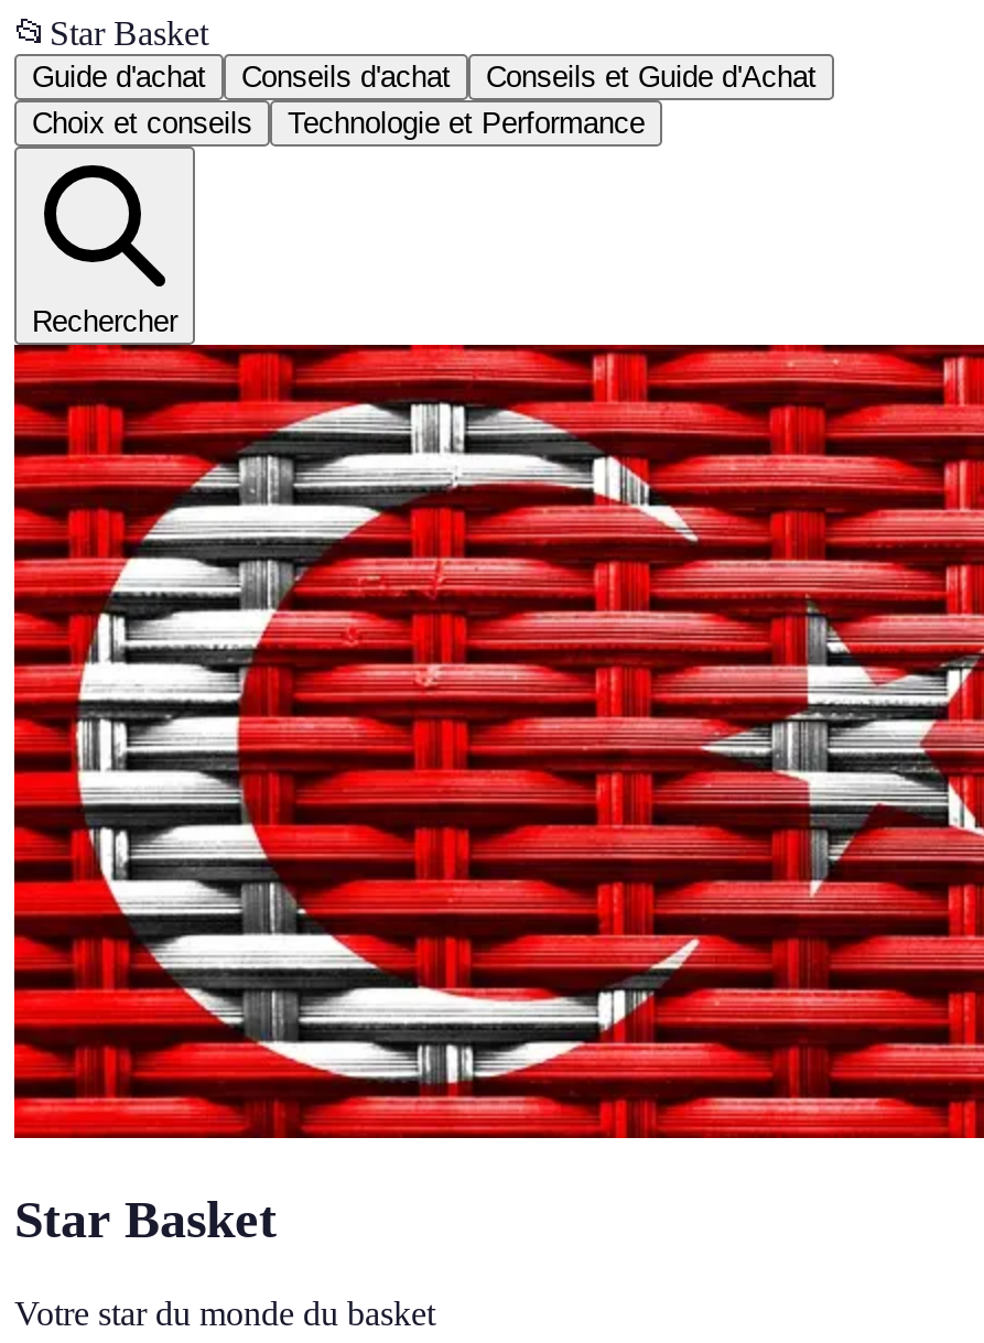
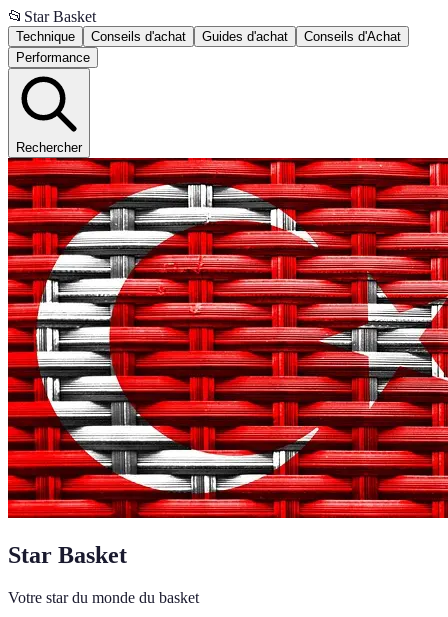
[32,61,206,94] Guide d'achat -> [16,29,75,44] Technique
[32,61,817,140] Conseils et Guide d'Achat | Choix et conseils | Technologie et Performance -> [16,29,401,65] Guides d'achat | Conseils d'Achat | Performance

